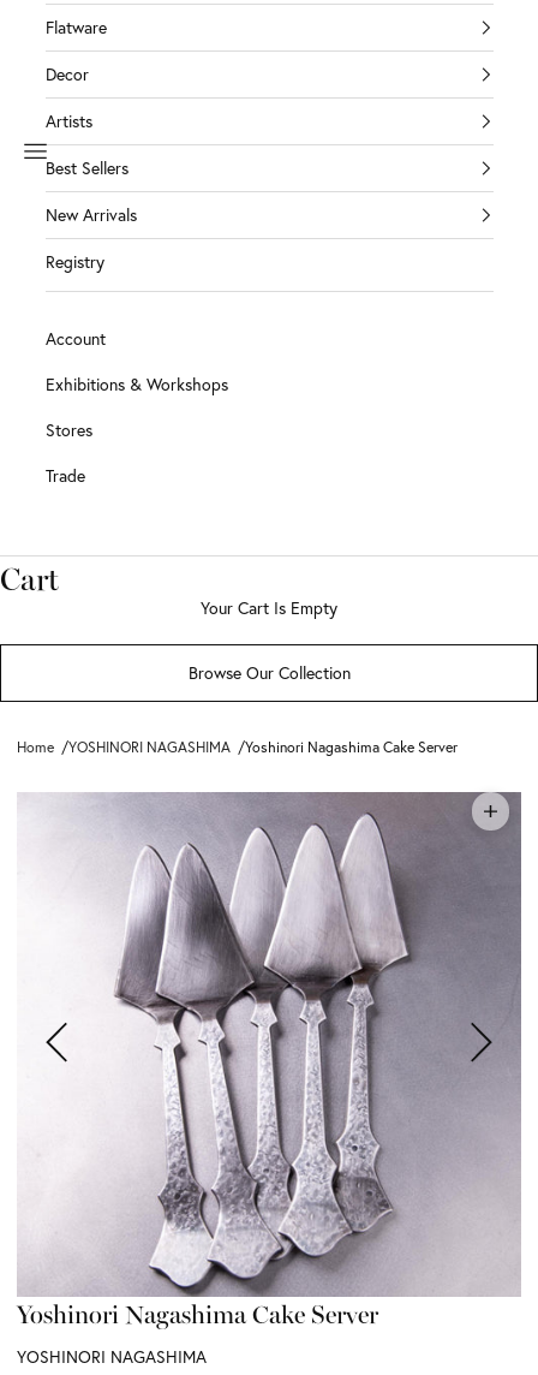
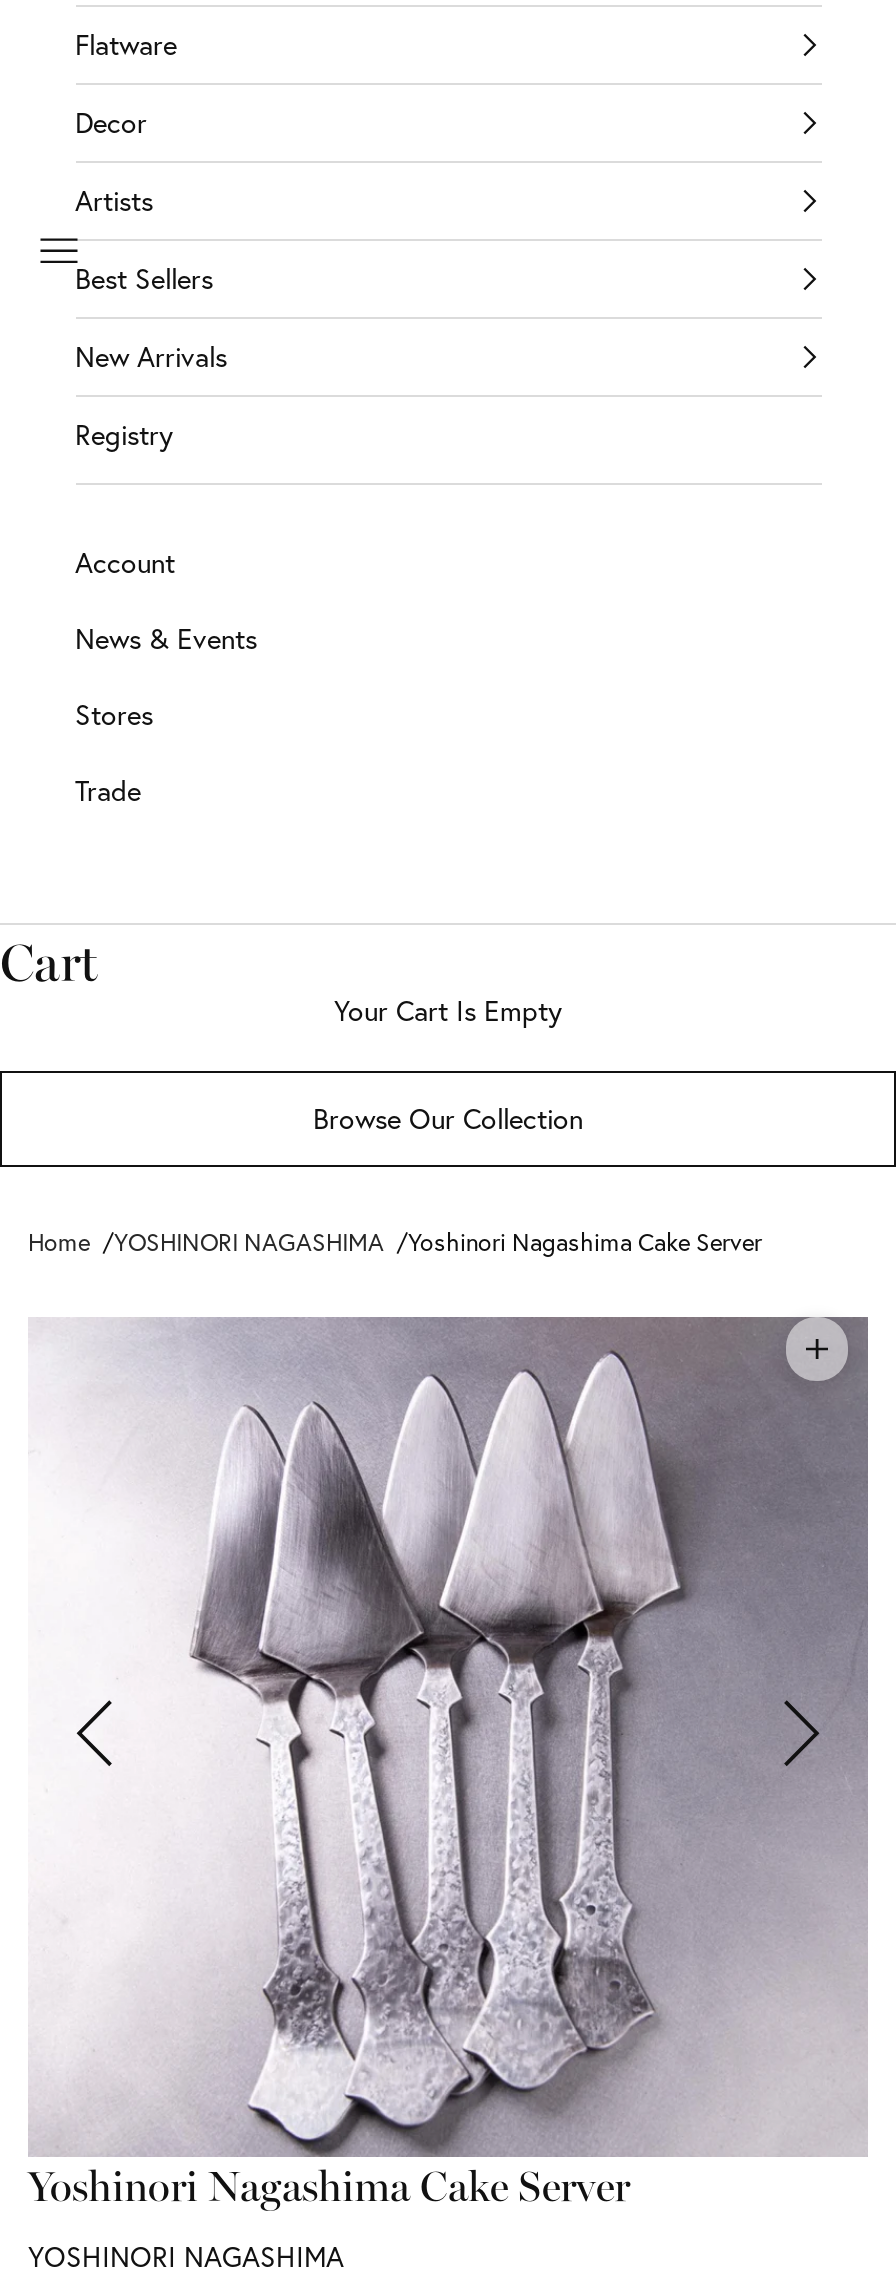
[45,374,228,396] Exhibitions & Workshops -> [75,621,257,657] News & Events

